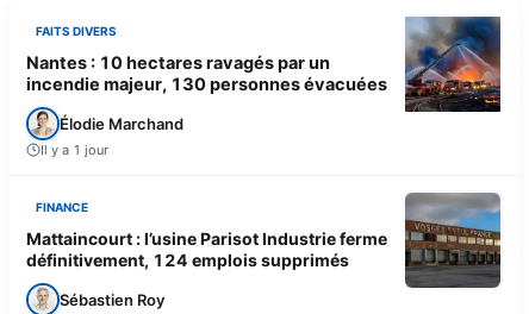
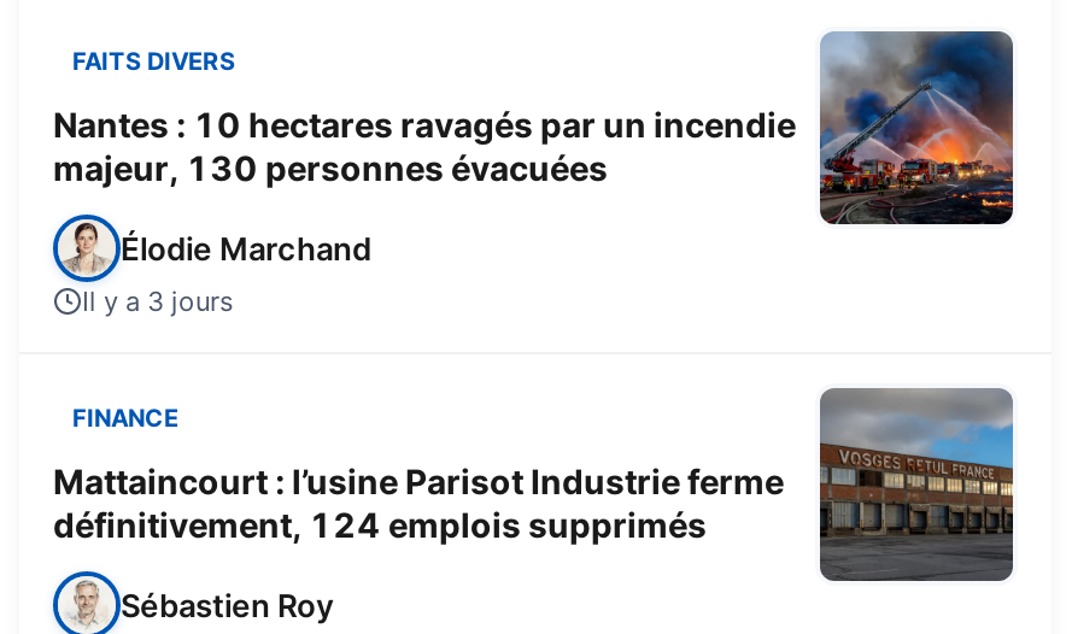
[41,141,108,158] Il y a 1 jour -> [82,283,234,317] Il y a 3 jours

